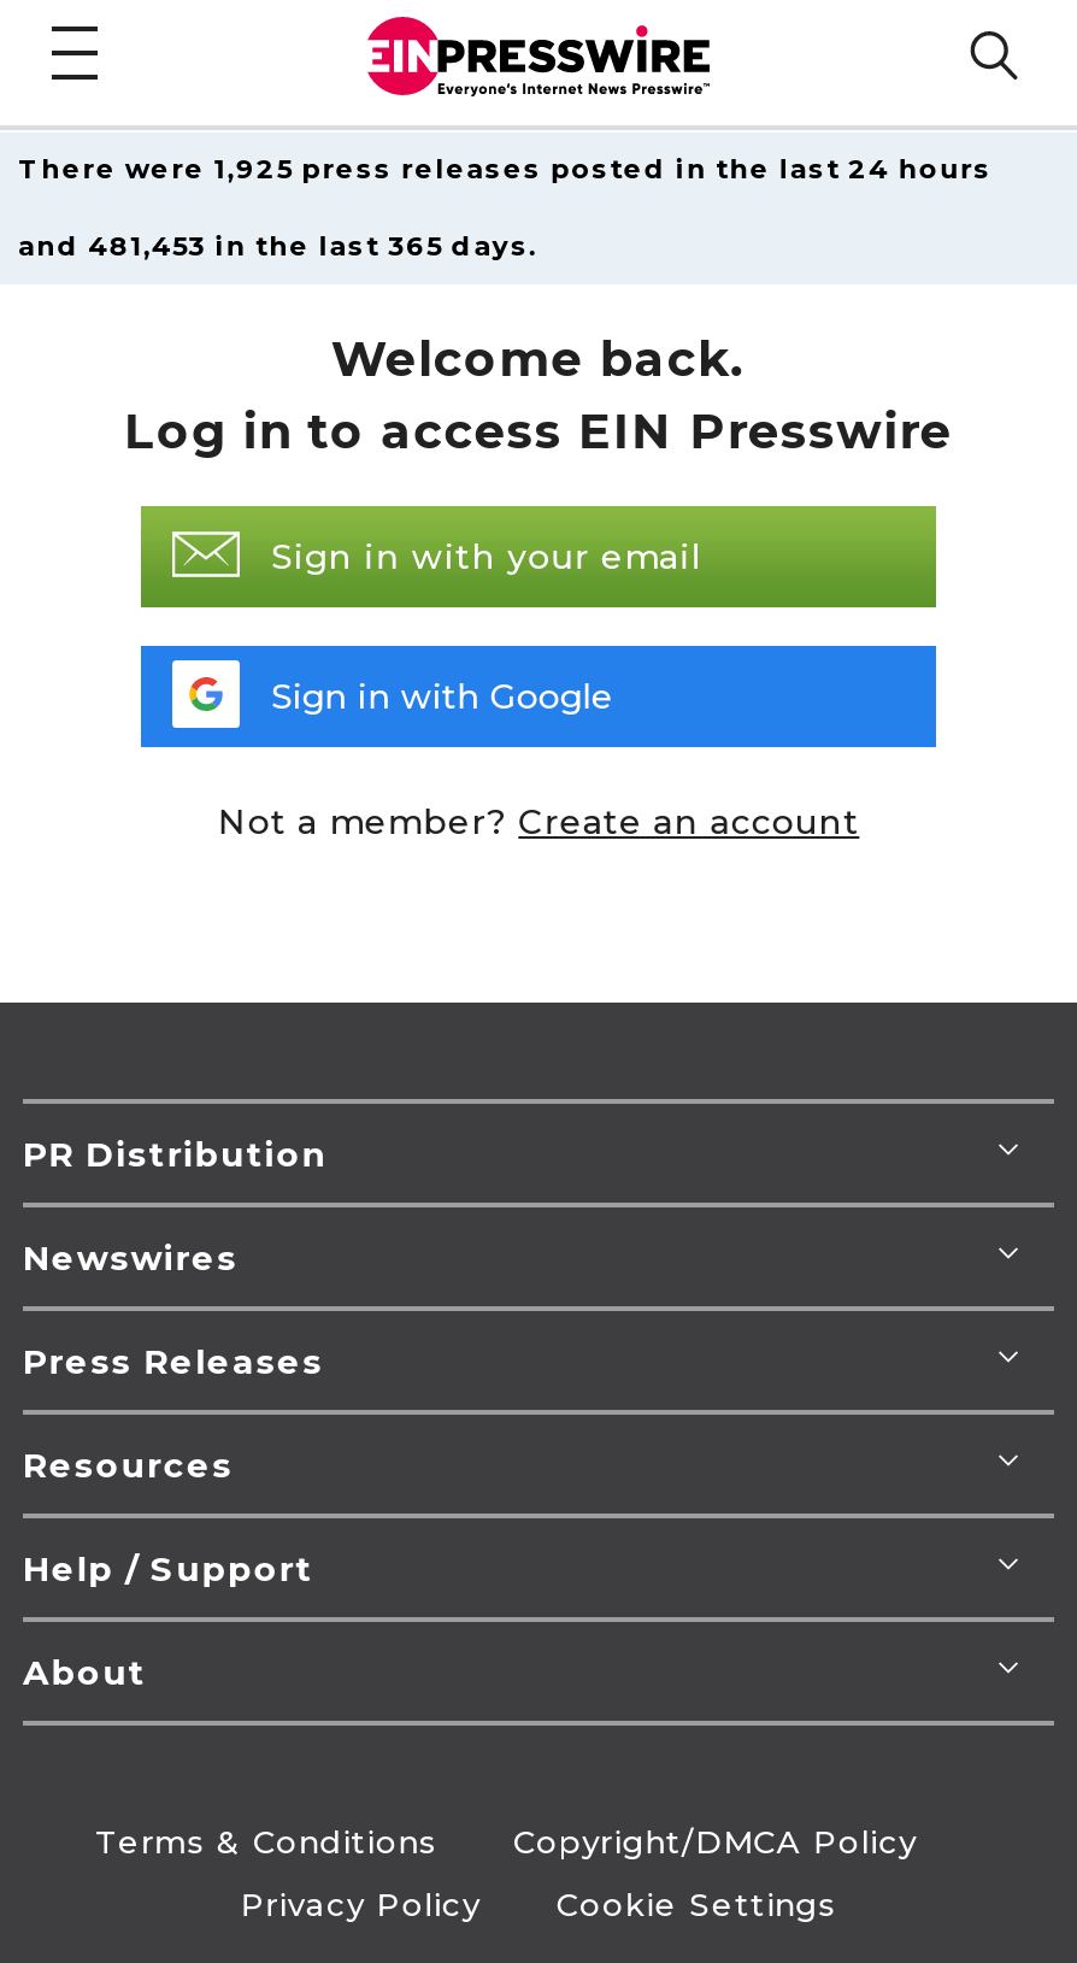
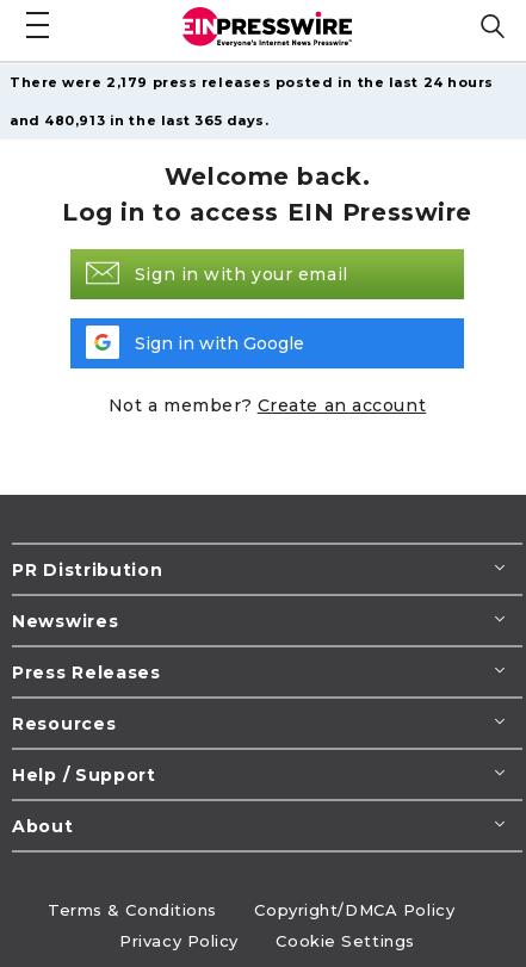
[18,152,991,186] There were 1,925 press releases posted in the last 24 hours -> [10,74,494,91] There were 2,179 press releases posted in the last 24 hours
[18,229,537,263] and 481,453 in the last 365 days. -> [10,112,269,129] and 480,913 in the last 365 days.

